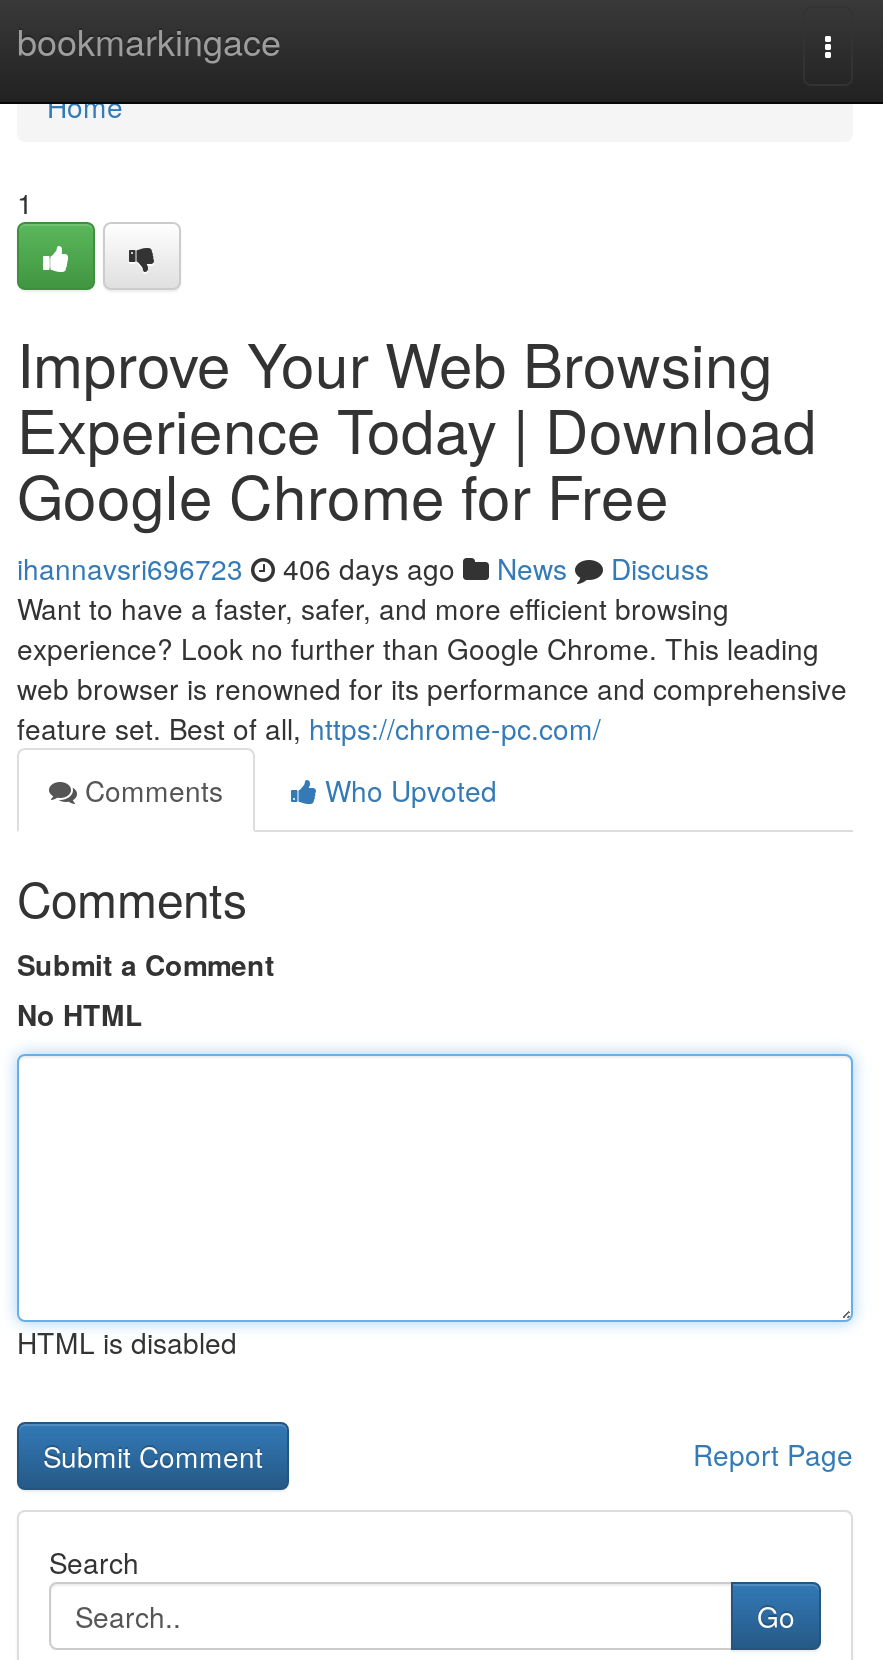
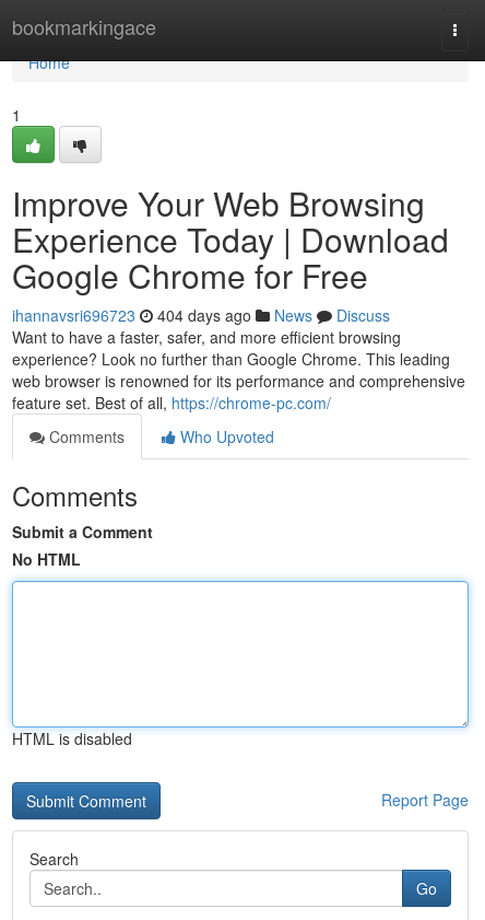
[17,548,709,588] ihannavsri696723 406 days ago News Discuss -> [12,304,390,326] ihannavsri696723 404 days ago News Discuss

